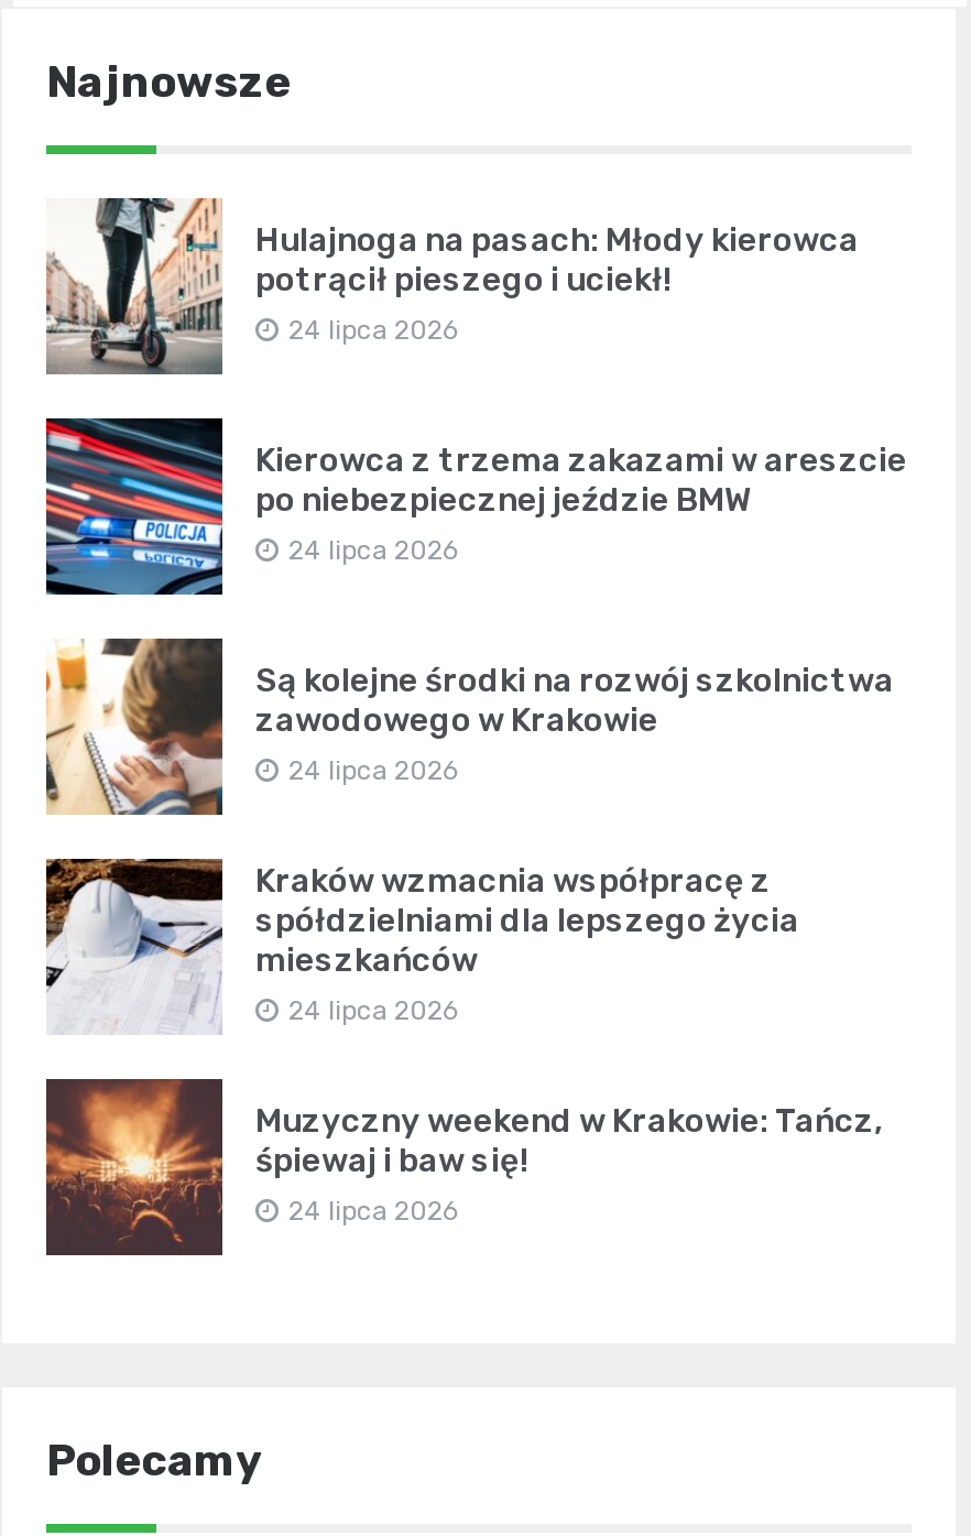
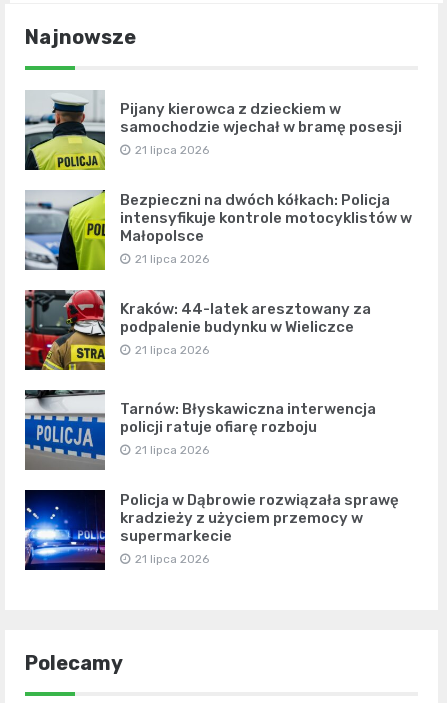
[44,197,859,378] [image] | Hulajnoga na pasach: Młody kierowca | potrącił pieszego i uciekł! | 24 lipca 2026 -> [24,91,402,171] [image] | Pijany kierowca z dzieckiem w | samochodzie wjechał w bramę posesji | 21 lipca 2026
[44,417,907,598] [image] | Kierowca z trzema zakazami w areszcie | po niebezpiecznej jeździe BMW | 24 lipca 2026 -> [24,190,412,271] [image] | Bezpieczni na dwóch kółkach: Policja | intensyfikuje kontrole motocyklistów w | Małopolsce | 21 lipca 2026
[44,638,894,816] [image] | Są kolejne środki na rozwój szkolnictwa | zawodowego w Krakowie | 24 lipca 2026 -> [24,289,371,371] [image] | Kraków: 44-latek aresztowany za | podpalenie budynku w Wieliczce | 21 lipca 2026
[44,856,799,1034] [image] | Kraków wzmacnia współpracę z | spółdzielniami dla lepszego życia | mieszkańców | 24 lipca 2026 -> [24,389,376,470] [image] | Tarnów: Błyskawiczna interwencja | policji ratuje ofiarę rozboju | 21 lipca 2026
[44,1078,883,1256] [image] | Muzyczny weekend w Krakowie: Tańcz, | śpiewaj i baw się! | 24 lipca 2026 -> [24,489,399,571] [image] | Policja w Dąbrowie rozwiązała sprawę | kradzieży z użyciem przemocy w | supermarkecie | 21 lipca 2026

